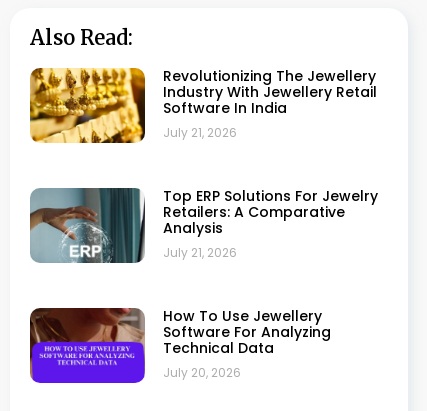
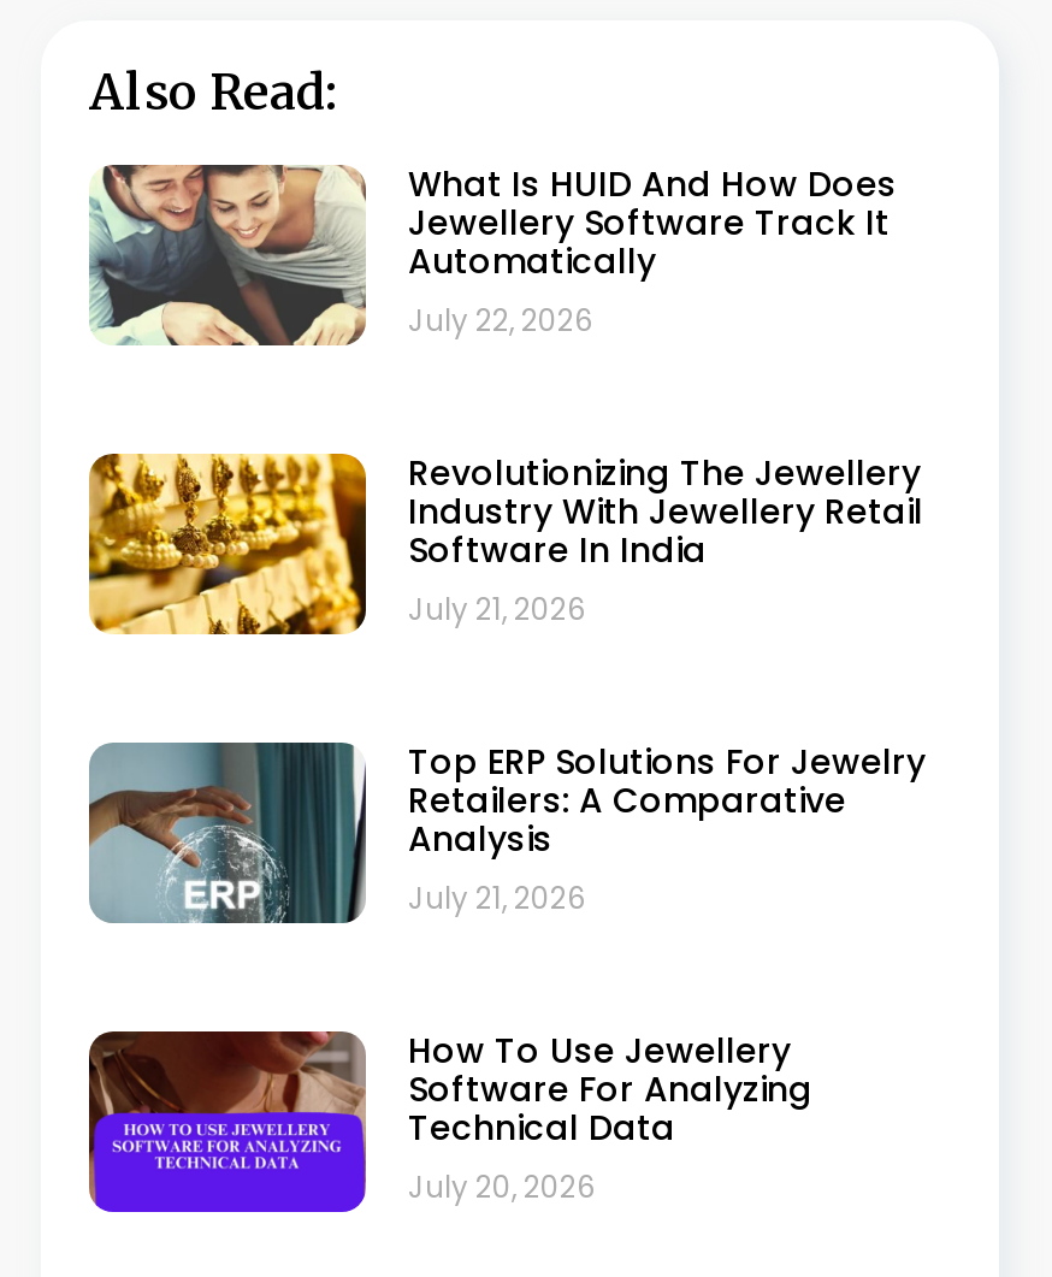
none -> [87,159,897,348] [image] | What Is HUID And How Does | Jewellery Software Track It | Automatically | July 22, 2026

